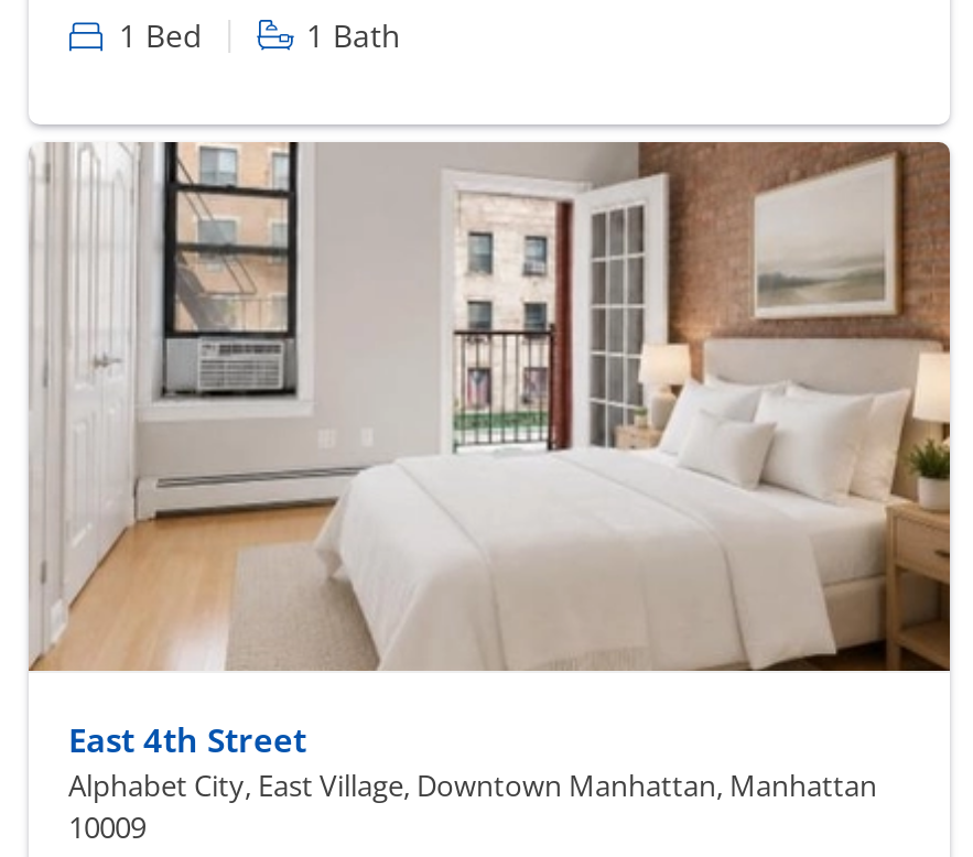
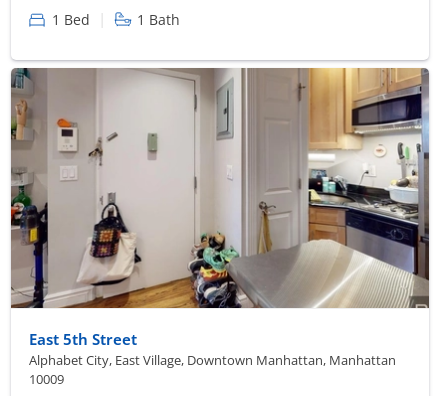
[29,140,952,761] [image] | East 4th Street -> [10,67,430,349] [image] | East 5th Street

